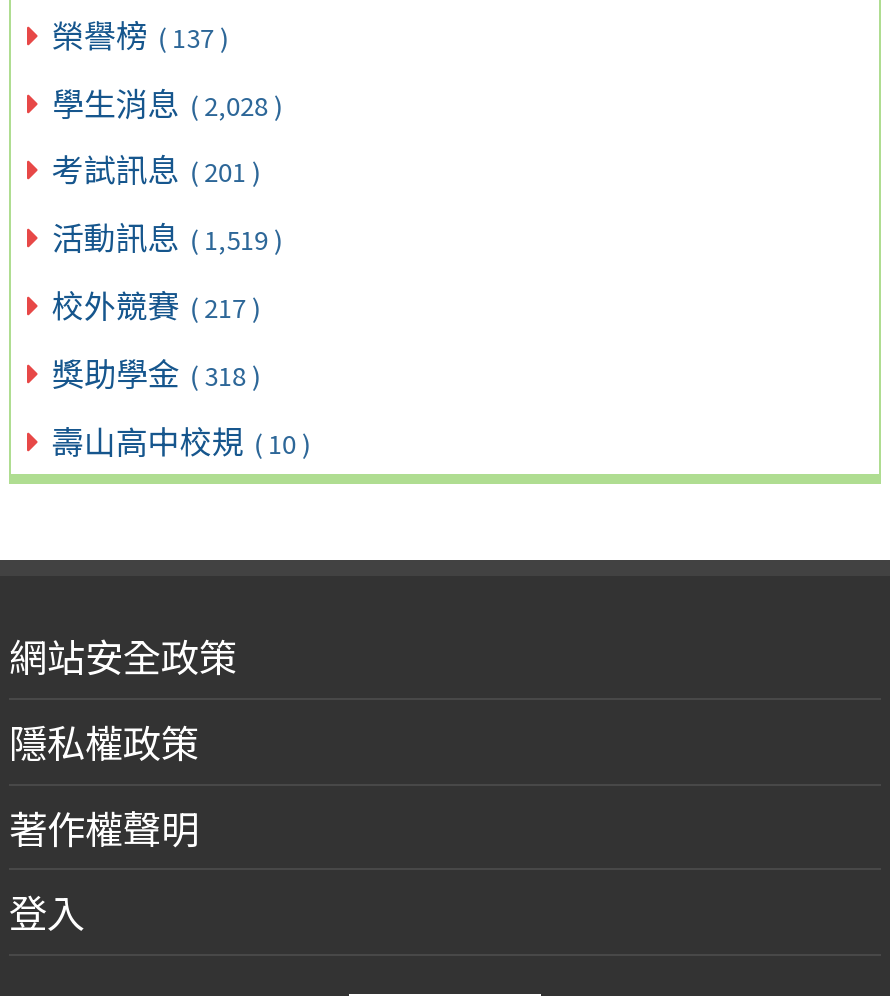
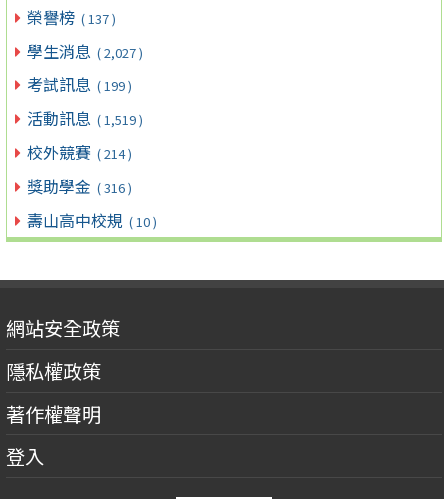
[52,77,282,125] 學生消息 ( 2,028 ) -> [27,39,143,63] 學生消息 ( 2,027 )
[52,145,260,193] 考試訊息 ( 201 ) -> [27,72,132,96] 考試訊息 ( 199 )
[52,280,260,328] 校外競賽 ( 217 ) -> [27,140,132,164] 校外競賽 ( 214 )
[52,347,260,395] 獎助學金 ( 318 ) -> [27,174,132,198] 獎助學金 ( 316 )

